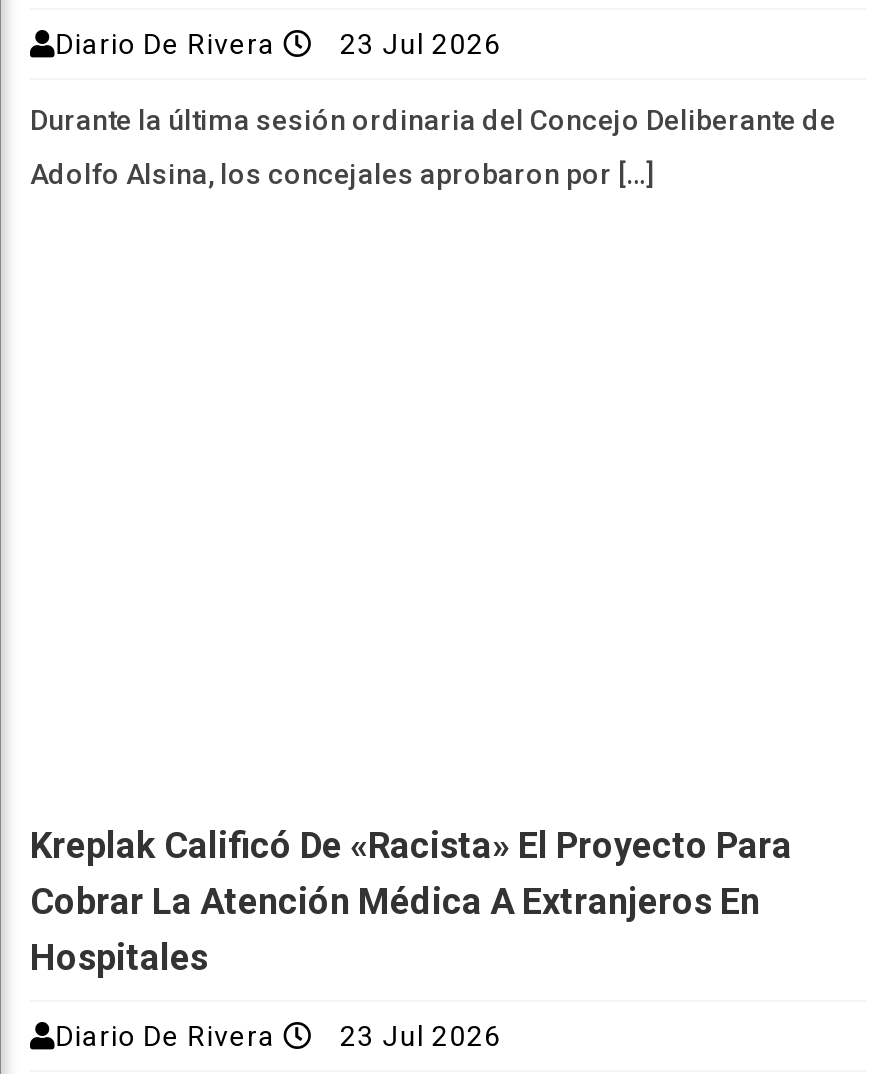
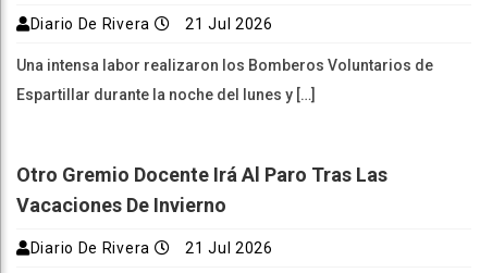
[55,28,501,60] Diario De Rivera 23 Jul 2026 -> [30,15,273,33] Diario De Rivera 21 Jul 2026
[30,104,836,136] Durante la última sesión ordinaria del Concejo Deliberante de -> [16,57,433,74] Una intensa labor realizaron los Bomberos Voluntarios de
[30,158,654,190] Adolfo Alsina, los concejales aprobaron por […] -> [16,86,316,103] Espartillar durante la noche del lunes y […]
[30,824,792,978] Kreplak Calificó De «racista» El Proyecto Para | Cobrar La Atención Médica A Extranjeros En | Hospitales -> [16,163,387,216] Otro Gremio Docente Irá Al Paro Tras Las | Vacaciones De Invierno
[55,1020,501,1052] Diario De Rivera 23 Jul 2026 -> [30,239,273,257] Diario De Rivera 21 Jul 2026

